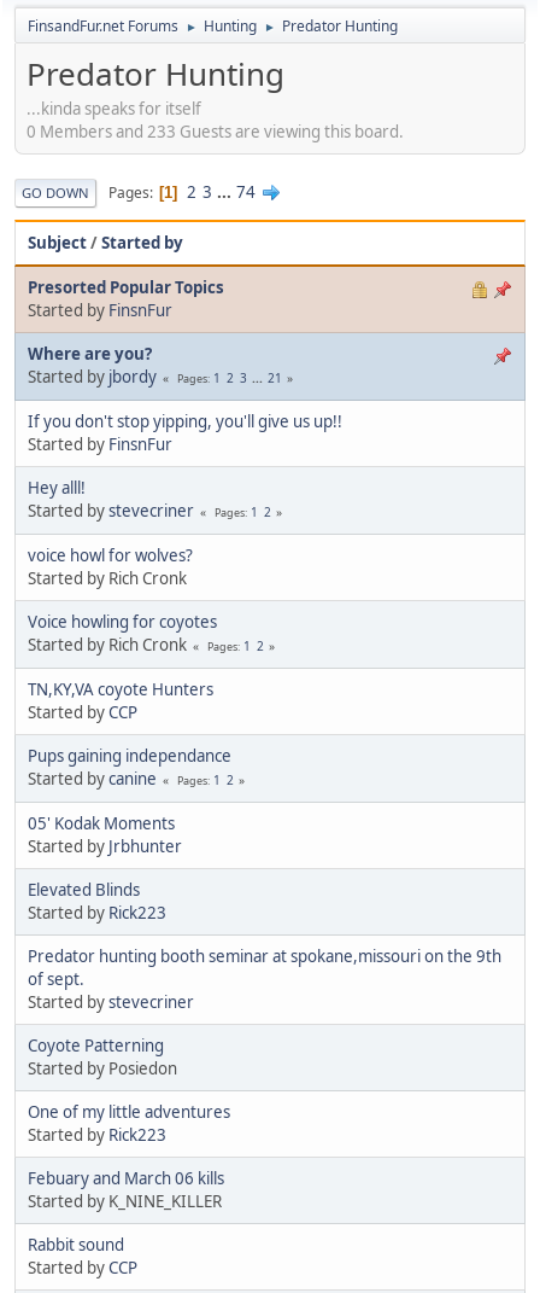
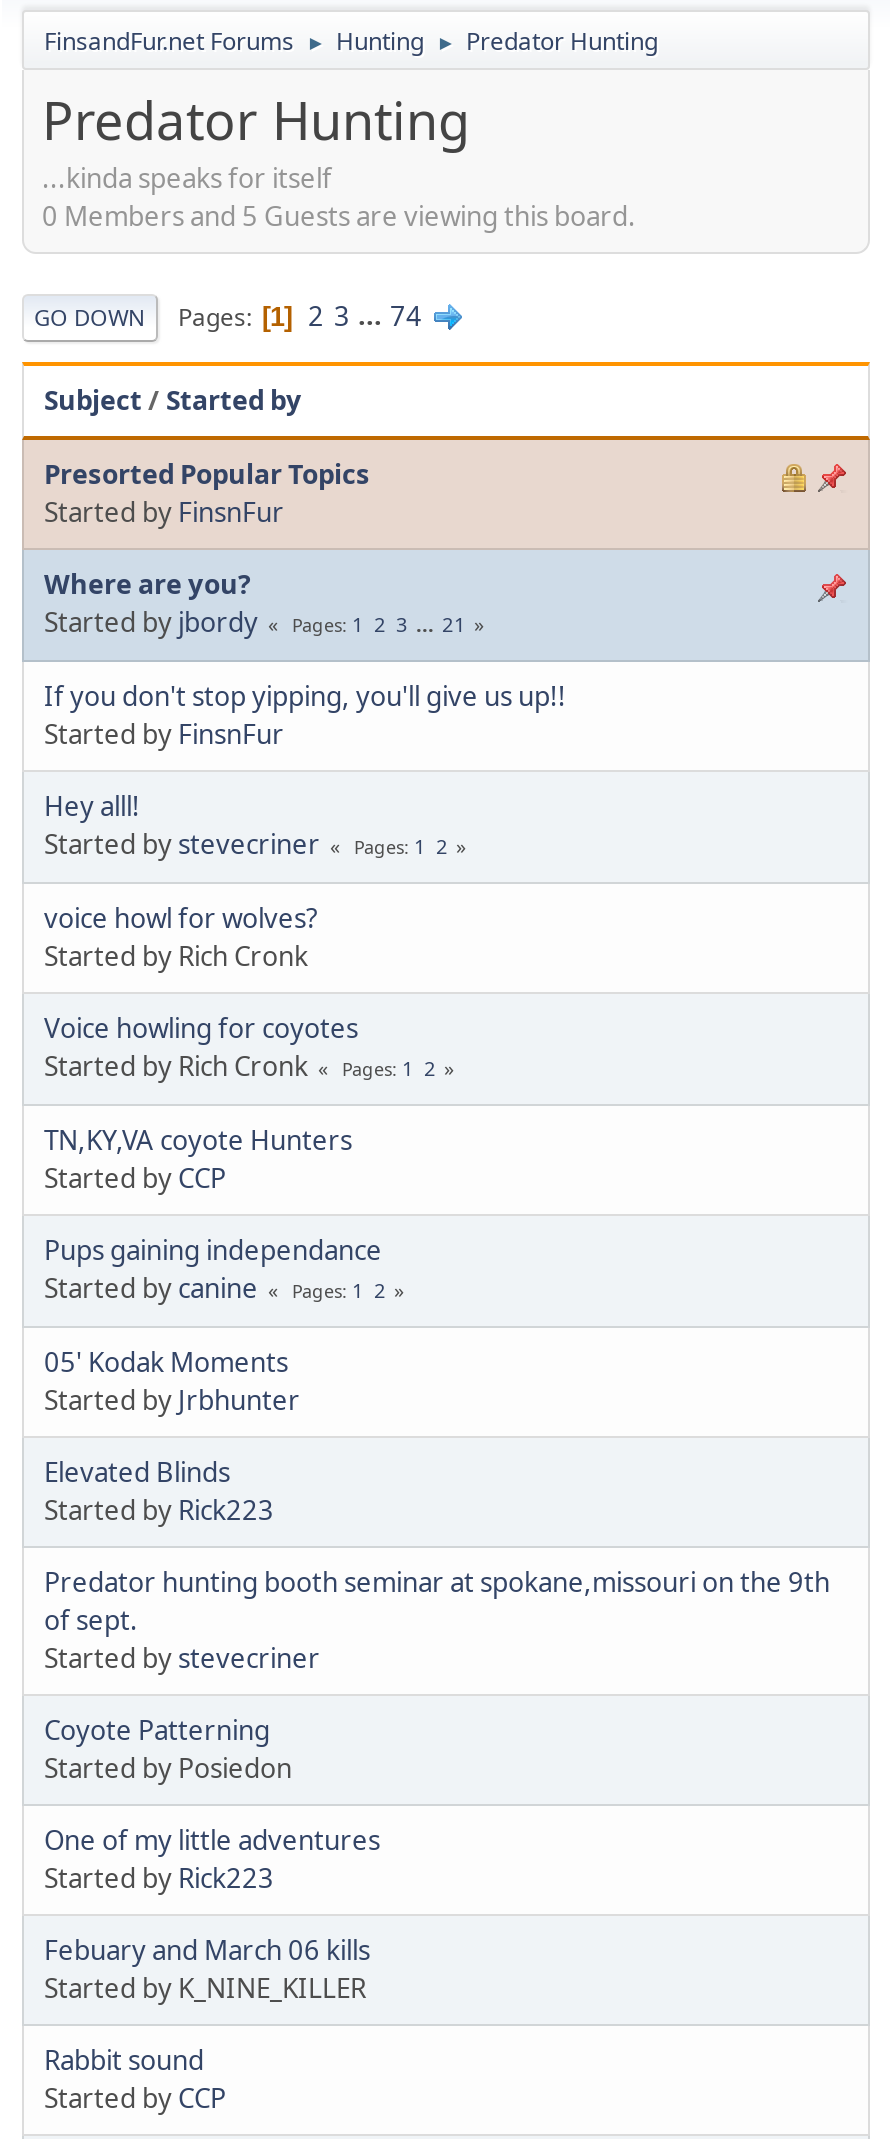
[27,121,404,143] 0 Members and 233 Guests are viewing this board. -> [42,199,636,235] 0 Members and 5 Guests are viewing this board.

